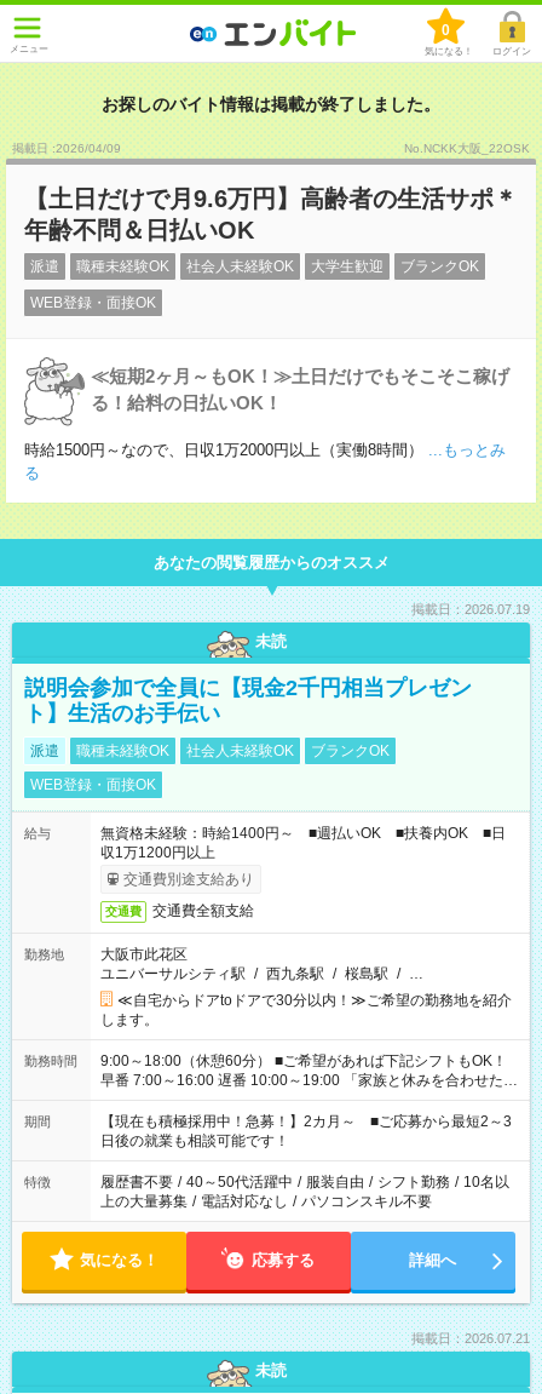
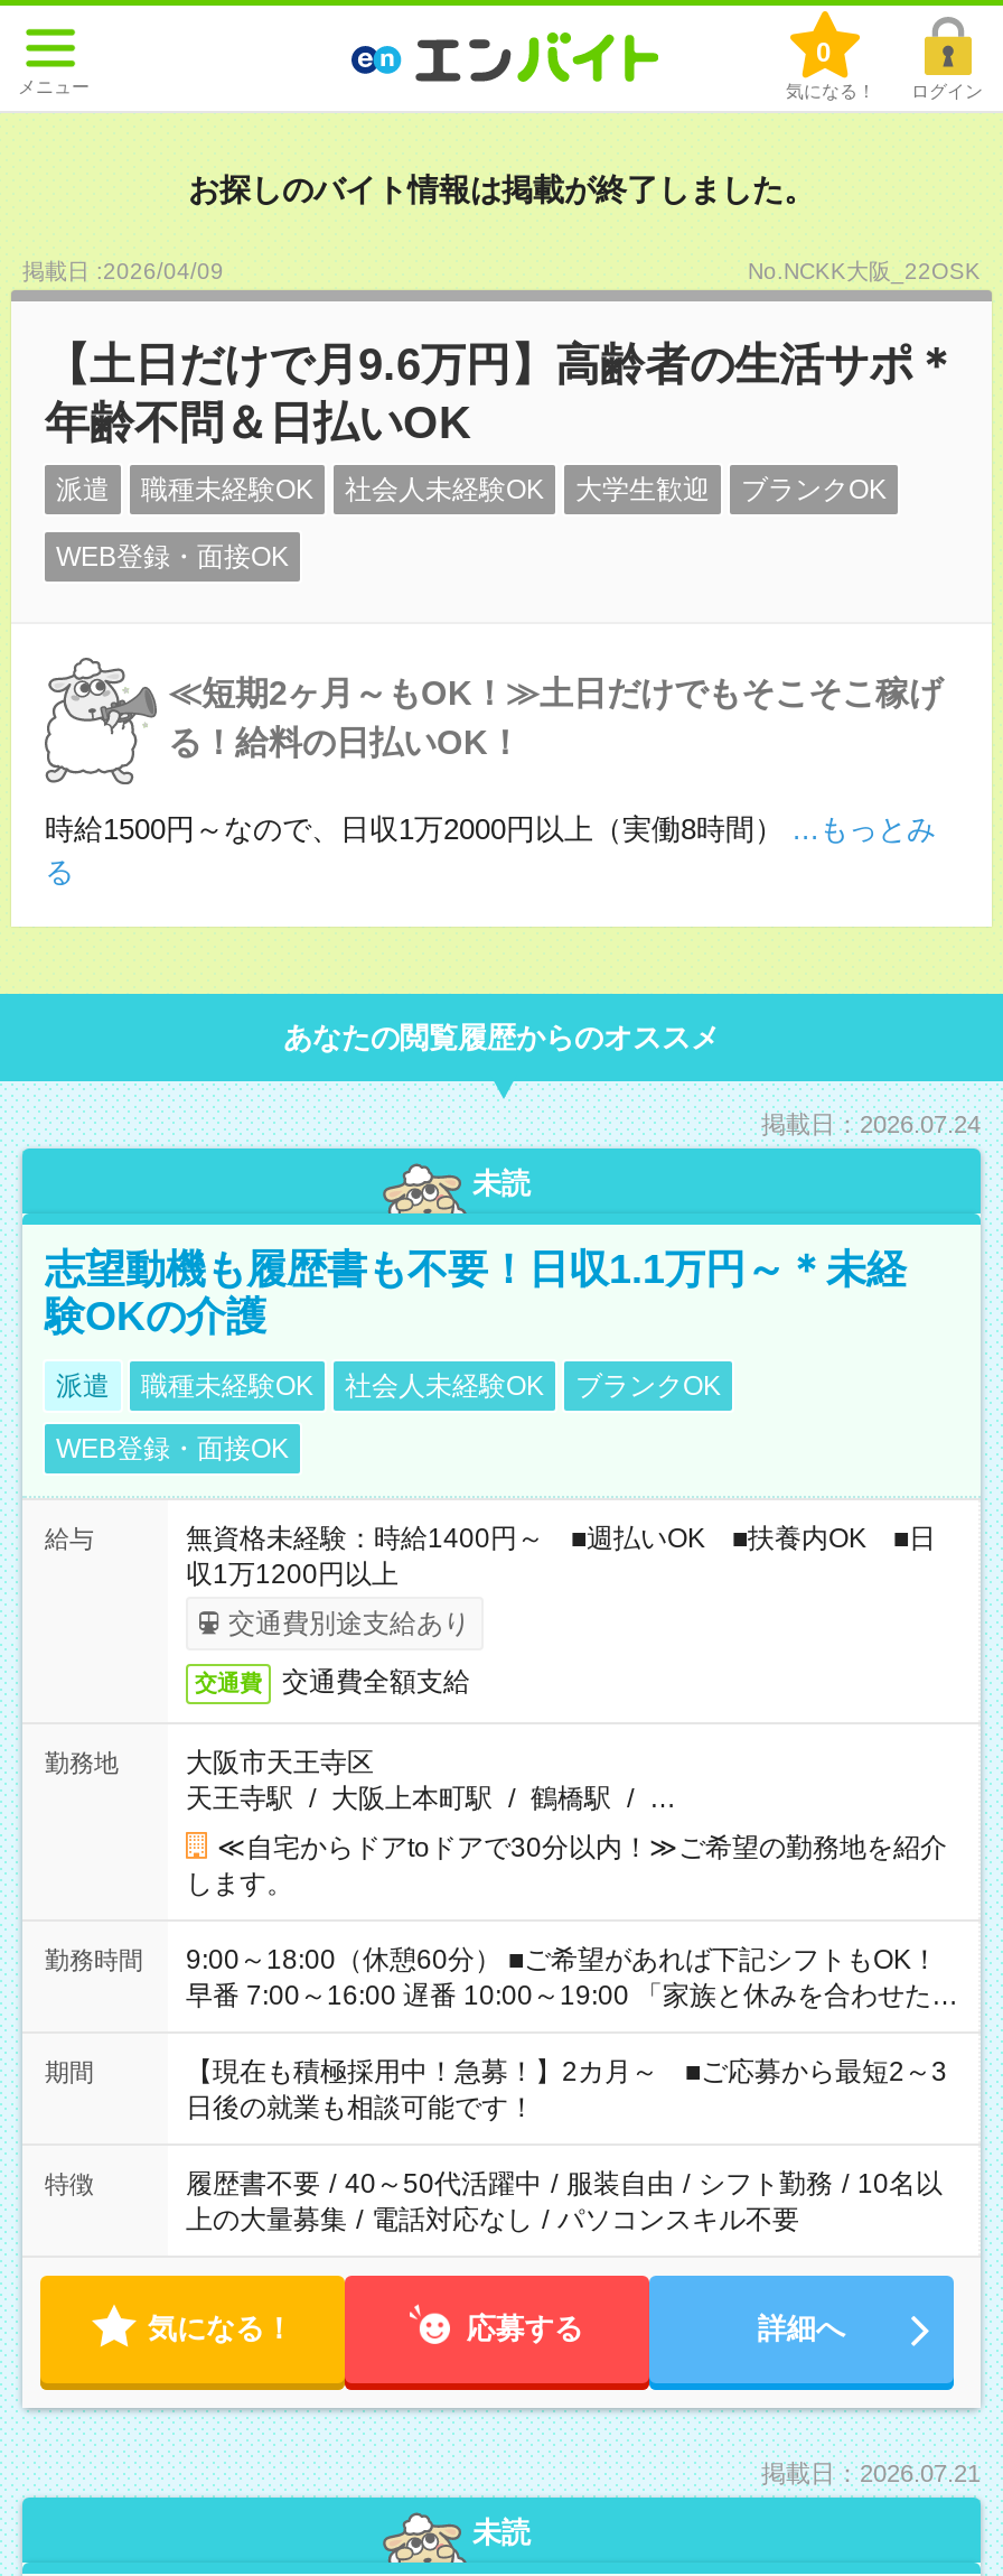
[411,602,530,616] 掲載日：2026.07.19 -> [761,1110,981,1137] 掲載日：2026.07.24
[24,676,472,725] 説明会参加で全員に【現金2千円相当プレゼン | ト】生活のお手伝い -> [45,1247,907,1339] 志望動機も履歴書も不要！日収1.1万円～＊未経 | 験OKの介護
[100,946,423,982] 大阪市此花区 | ユニバーサルシティ駅 / 西九条駅 / 桜島駅 / … -> [186,1747,676,1814] 大阪市天王寺区 | 天王寺駅 / 大阪上本町駅 / 鶴橋駅 / …

